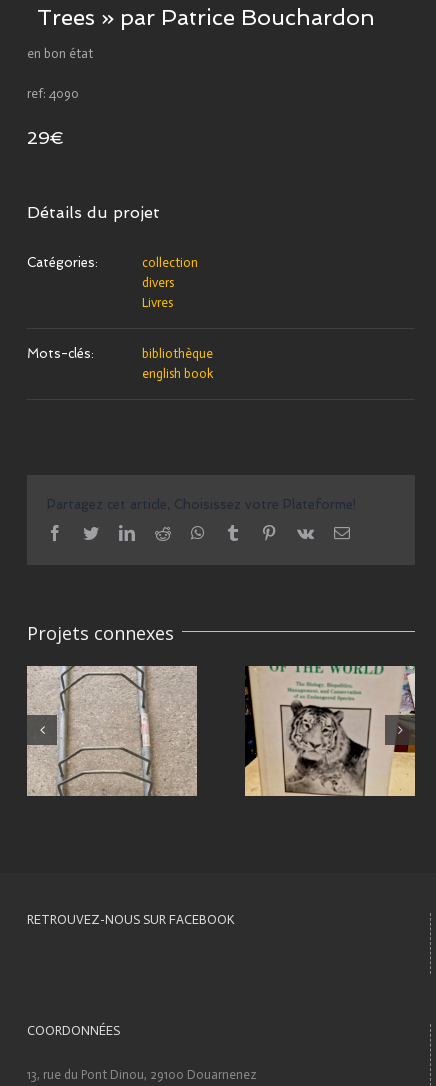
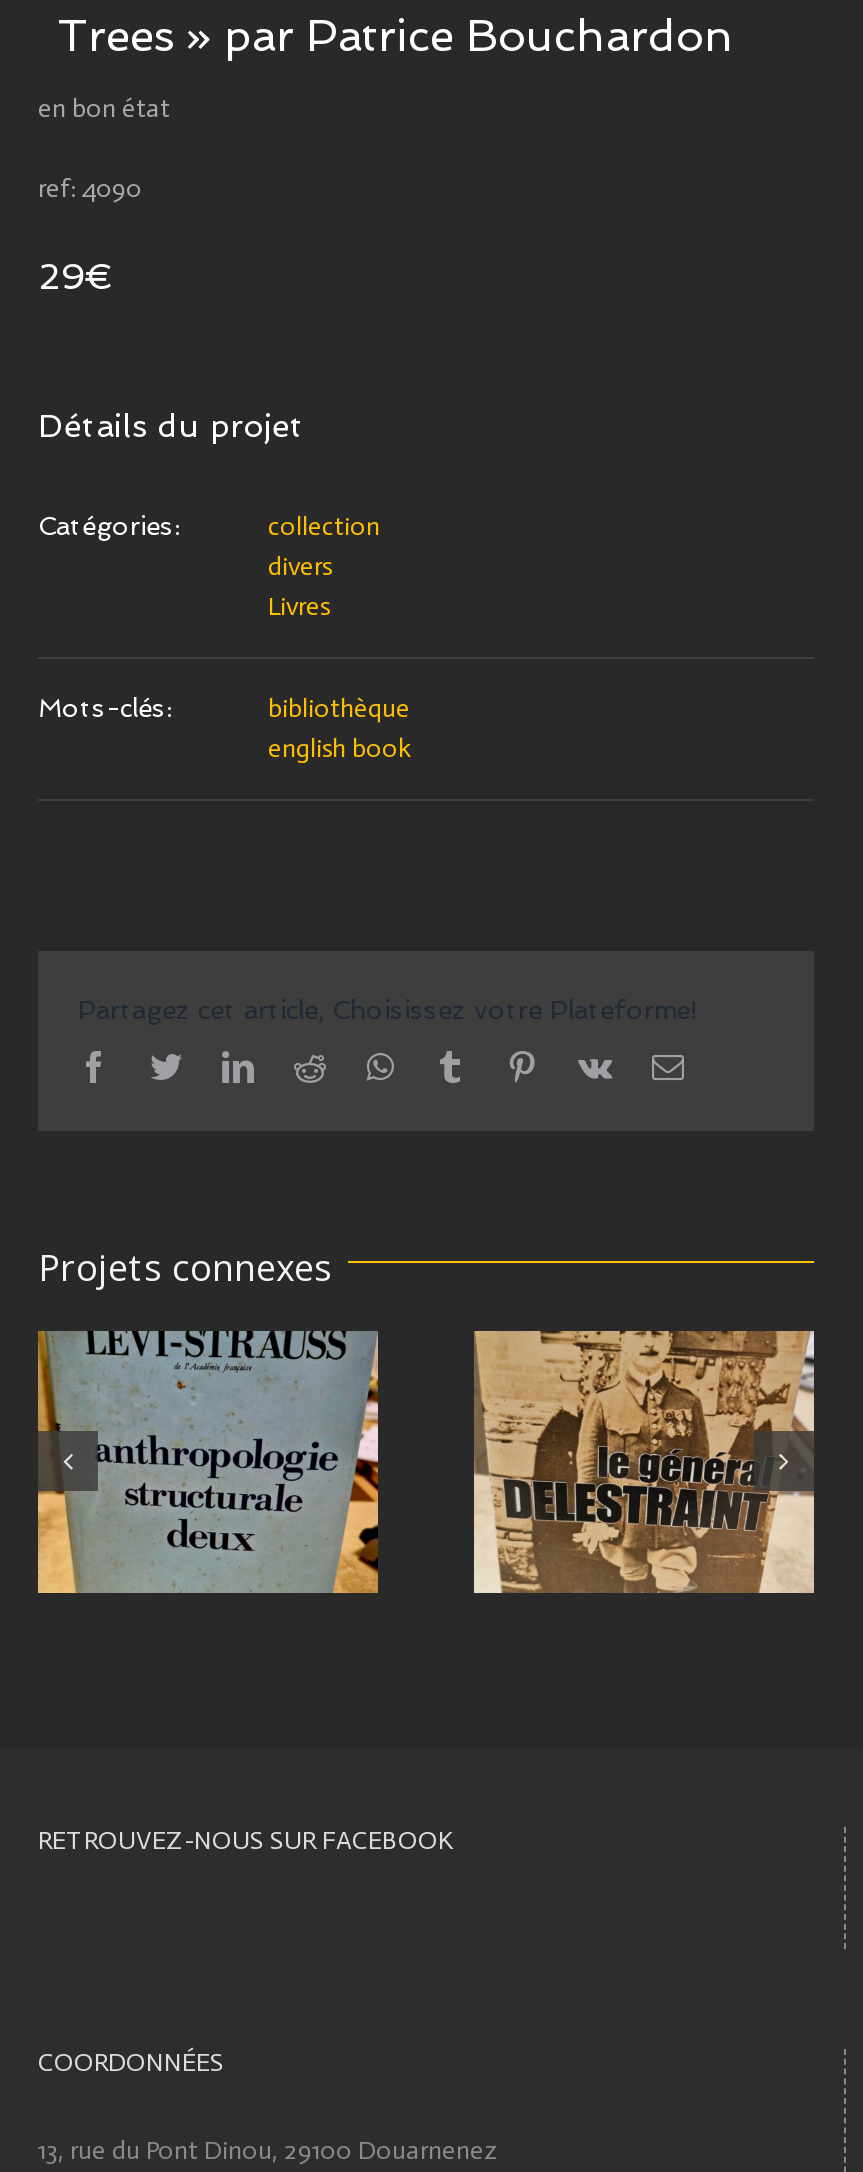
[26,665,198,797] [image] -> [36,1330,380,1596] [image]
[244,665,416,797] [image] -> [472,1328,816,1596] [image]

